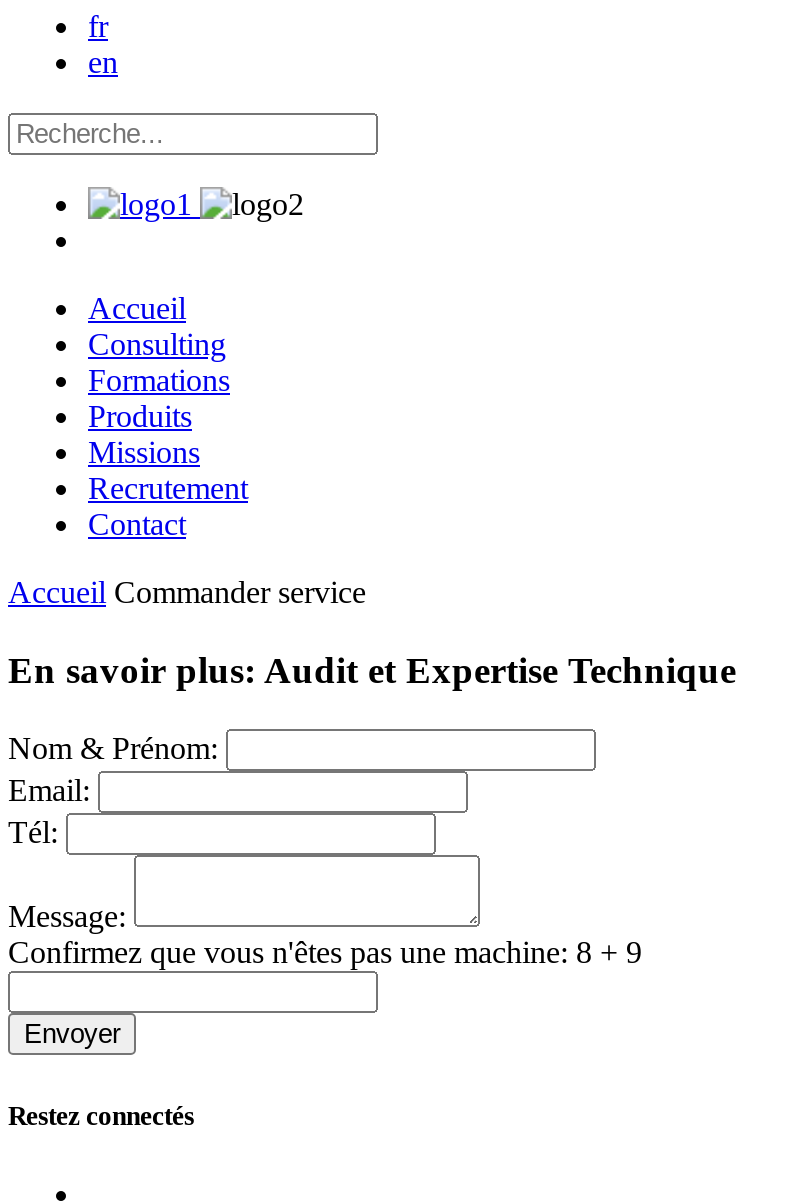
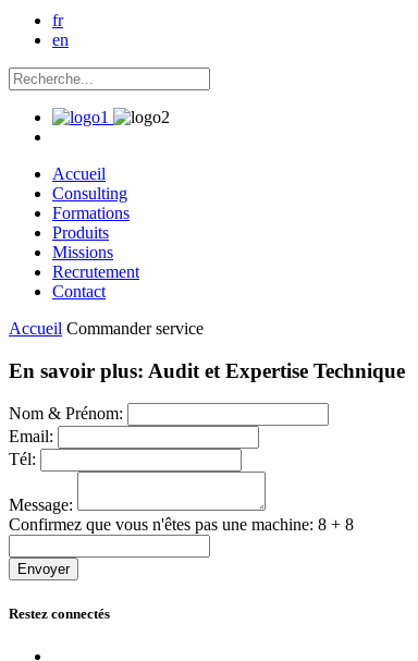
[8,936,642,970] Confirmez que vous n'êtes pas une machine: 8 + 9 -> [9,516,354,534] Confirmez que vous n'êtes pas une machine: 8 + 8

